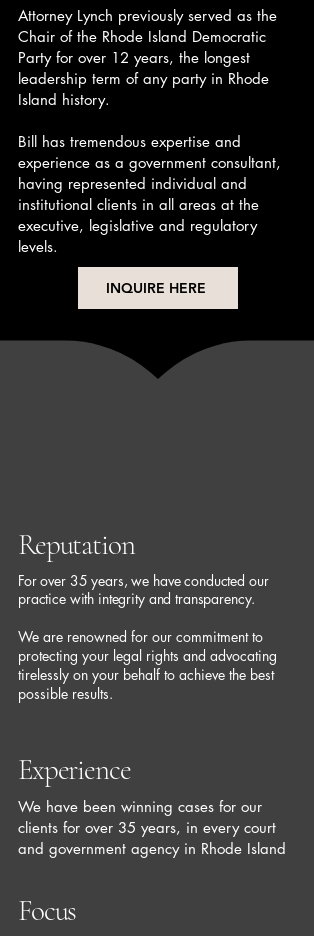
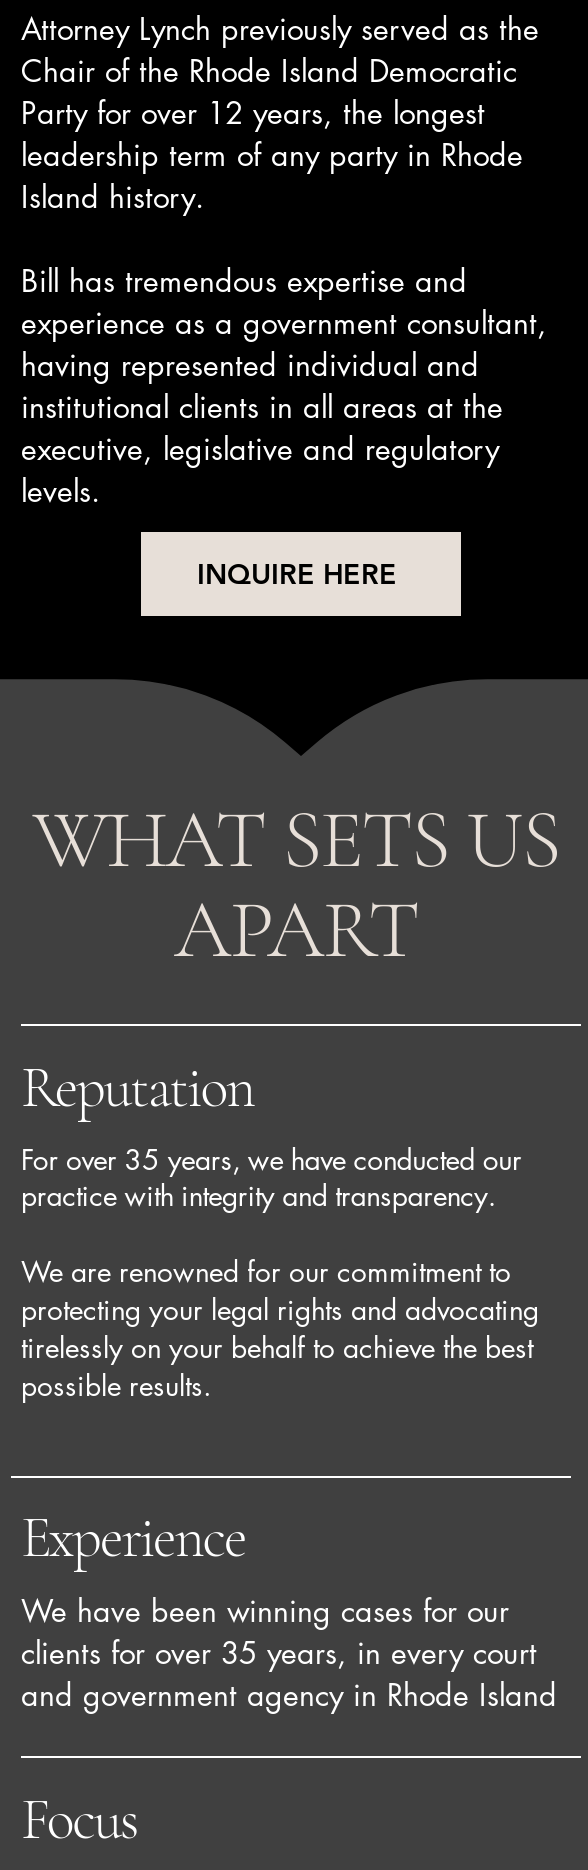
none -> [33,790,559,980] WHAT SETS US | APART

